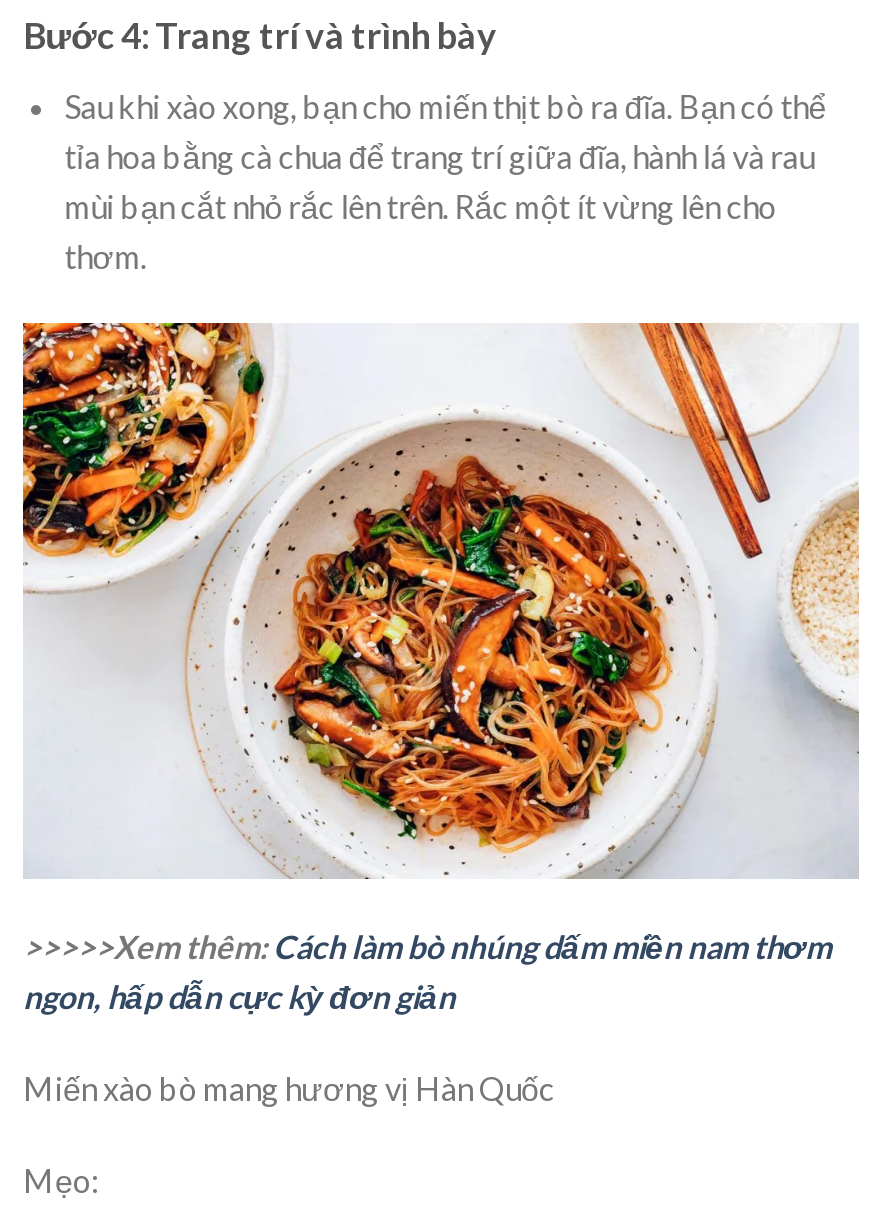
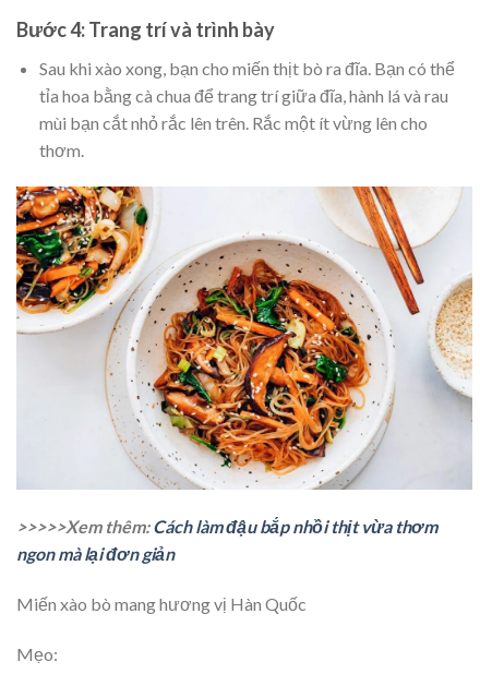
[23,927,831,1015] >>>>>Xem thêm: Cách làm bò nhúng dấm miền nam thơm | ngon, hấp dẫn cực kỳ đơn giản -> [16,516,437,564] >>>>>Xem thêm: Cách làm đậu bắp nhồi thịt vừa thơm | ngon mà lại đơn giản

